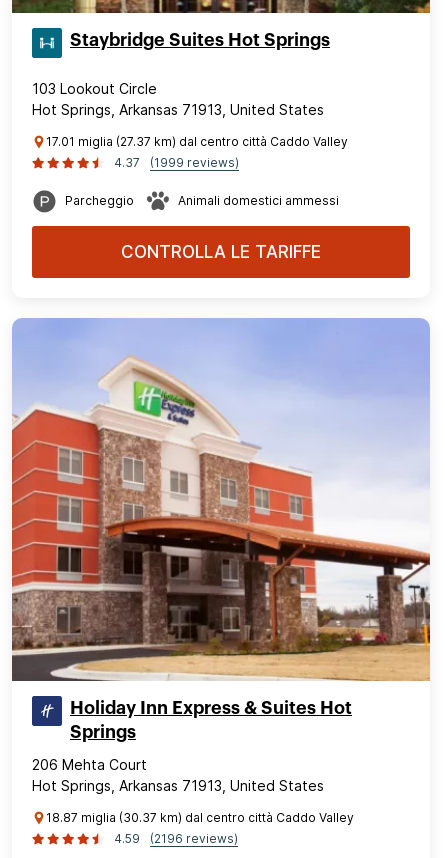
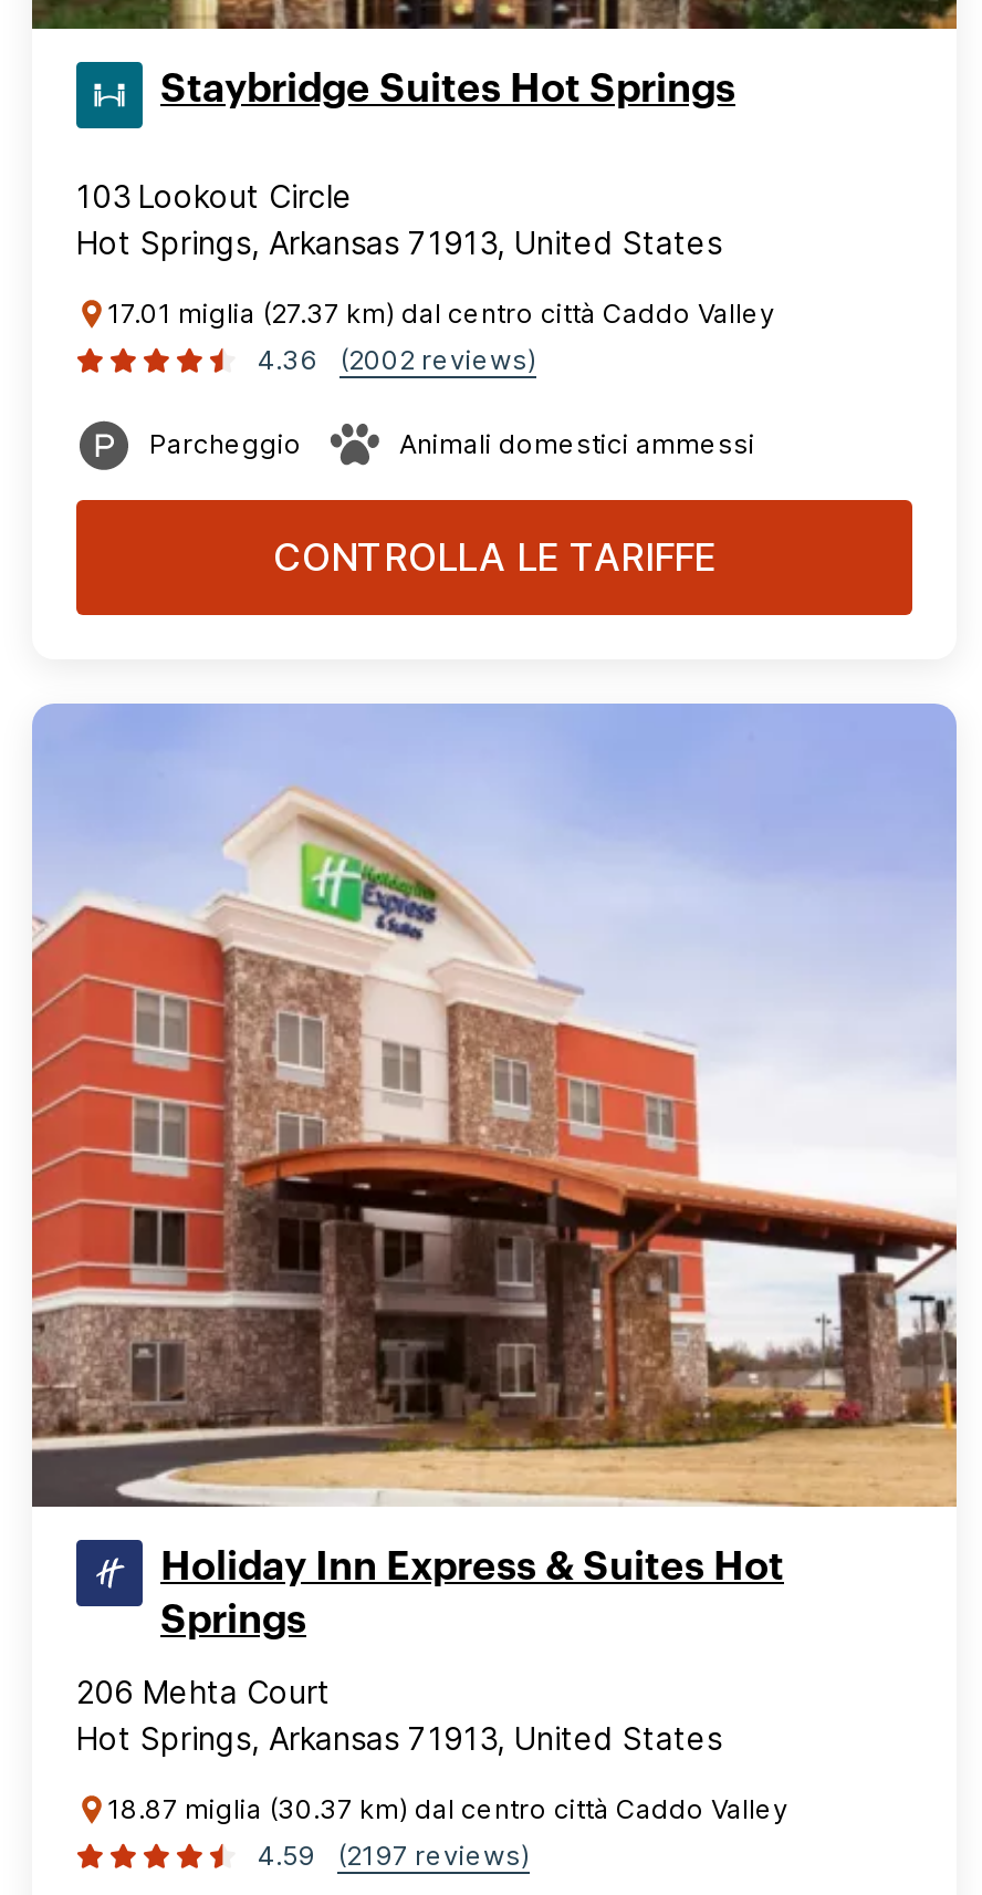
[114,155,140,170] 4.37 -> [258,343,317,376] 4.36
[150,155,239,170] (1999 reviews) -> [339,343,536,376] (2002 reviews)
[114,831,238,846] 4.59 (2196 reviews) -> [258,1839,530,1872] 4.59 (2197 reviews)

